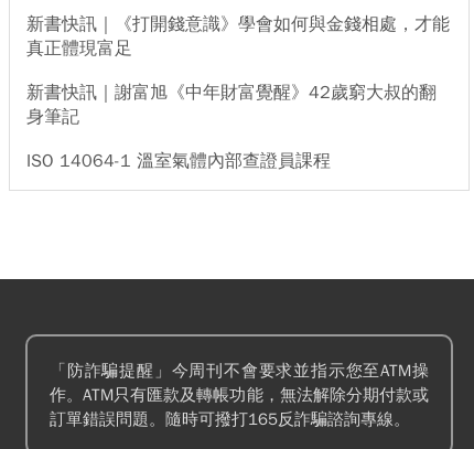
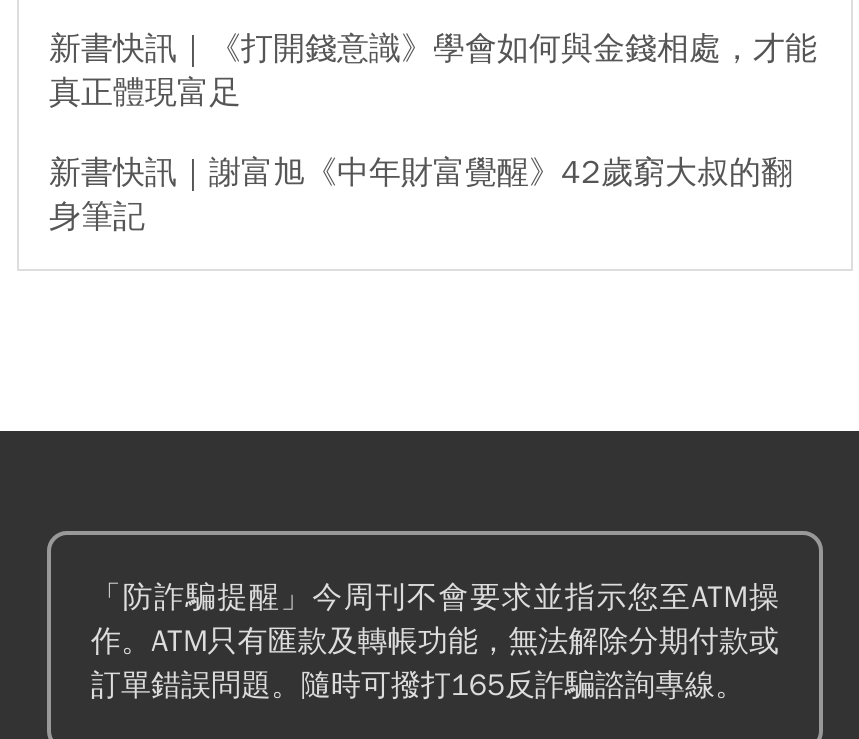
[26,149,331,172] ISO 14064-1 溫室氣體內部查證員課程 -> none

